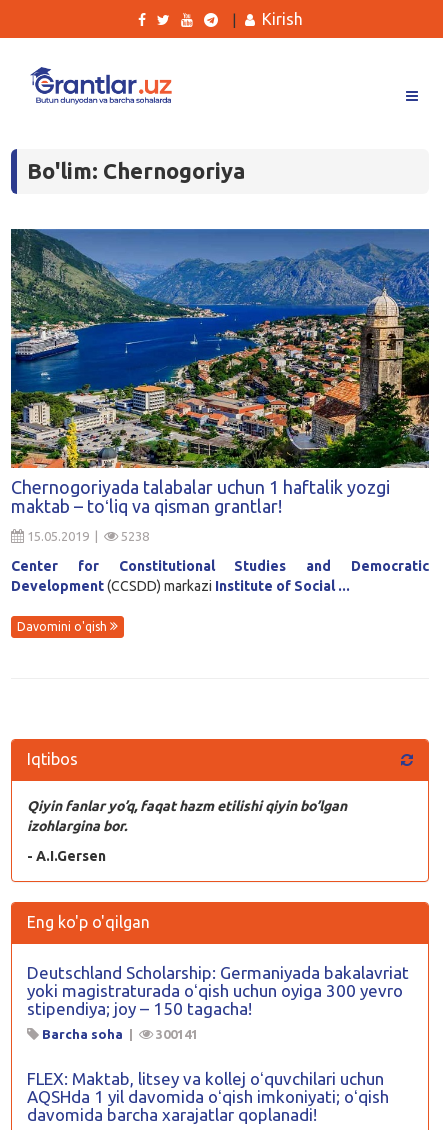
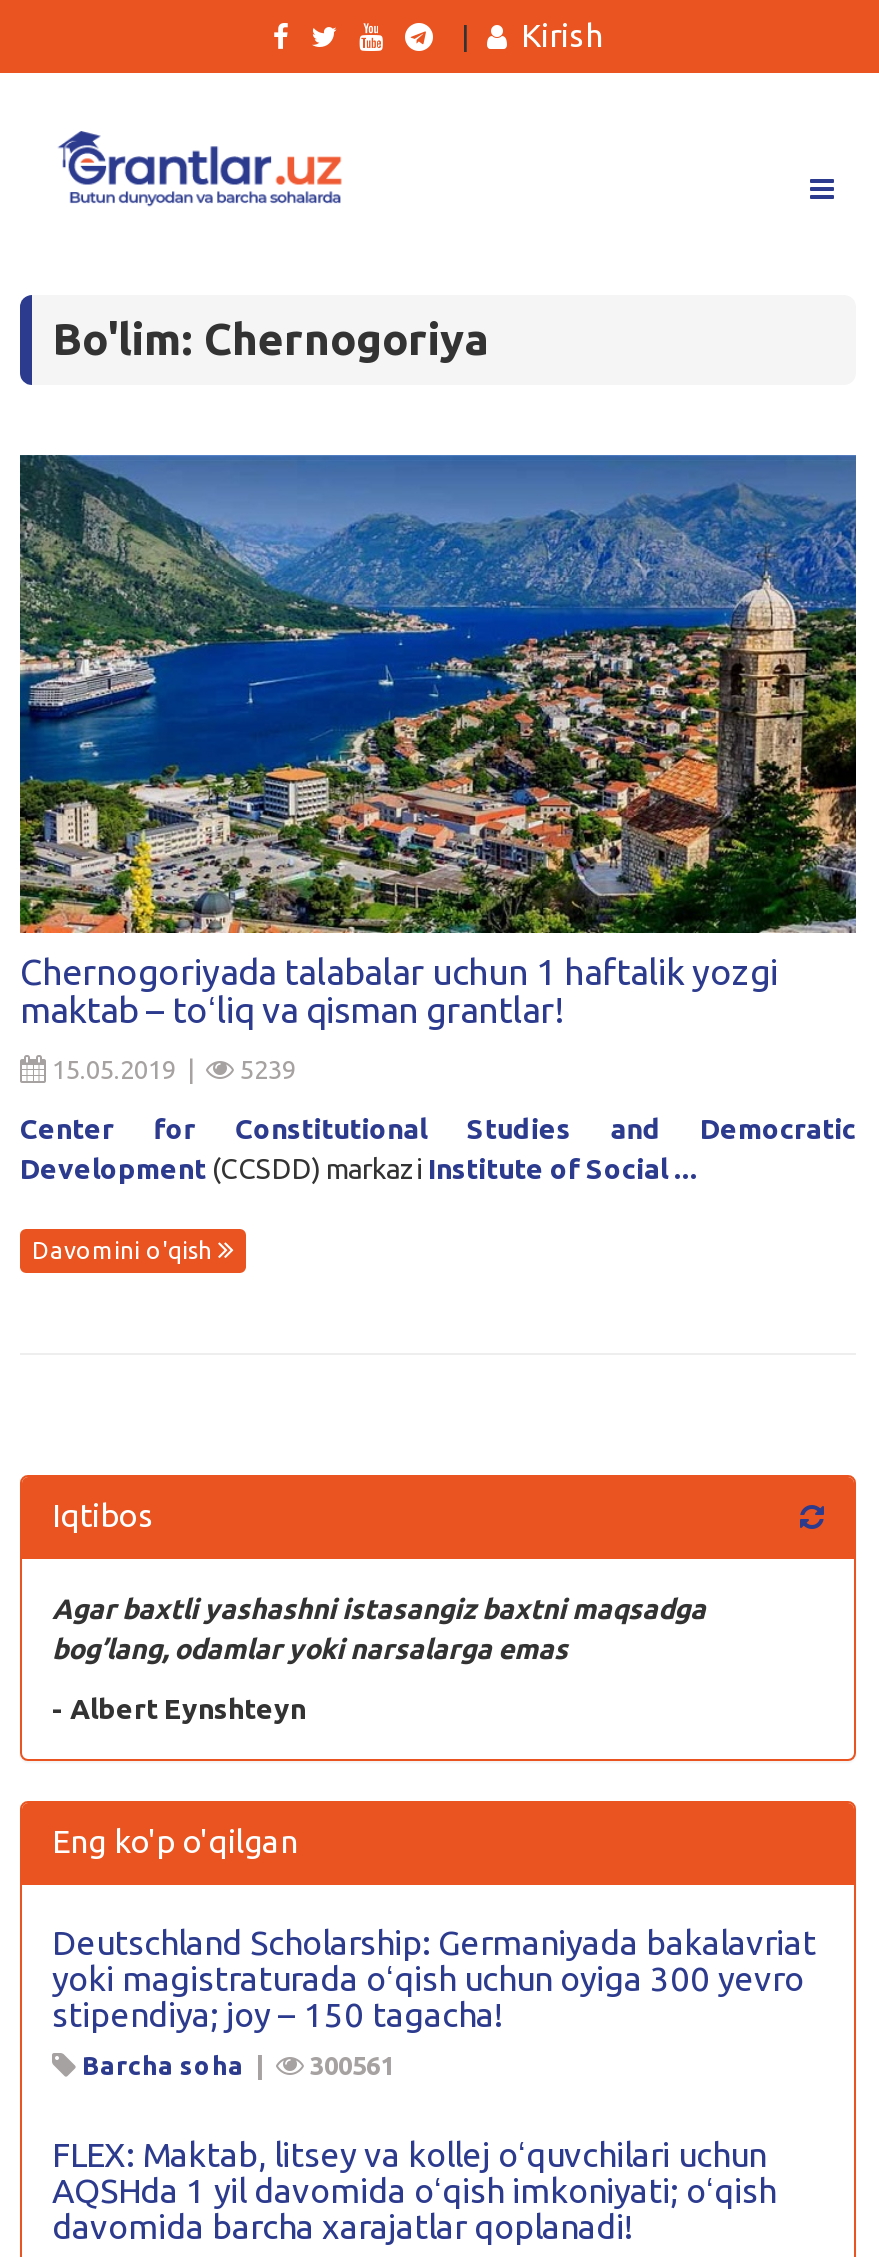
[118,529,149,543] 5238 -> [234,1055,296,1083] 5239
[27,798,347,834] Qiyin fanlar yo’q, faqat hazm etilishi qiyin bo’lgan | izohlargina bor. -> [52,1593,706,1665] Agar baxtli yashashni istasangiz baxtni maqsadga | bog’lang, odamlar yoki narsalarga emas
[27,848,106,864] - A.I.Gersen -> [52,1693,306,1725] - Albert Eynshteyn
[153,1027,198,1041] 300141 -> [304,2051,394,2079] 300561

